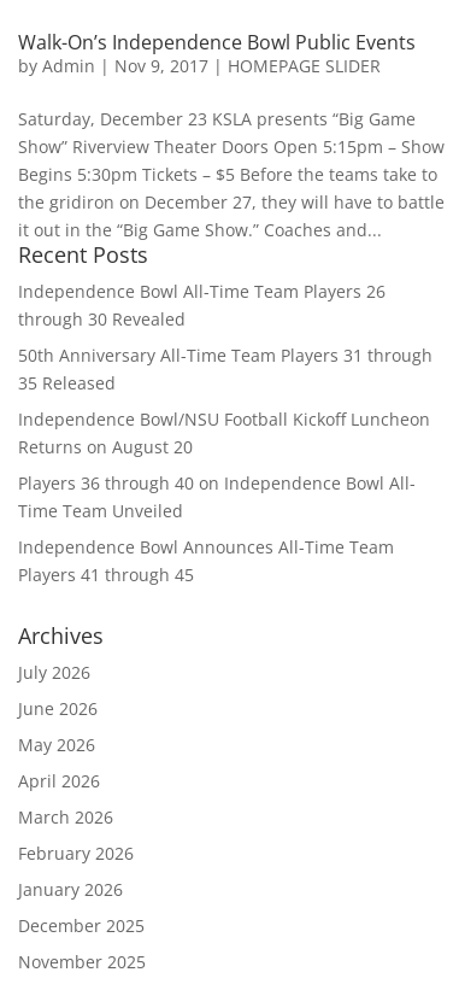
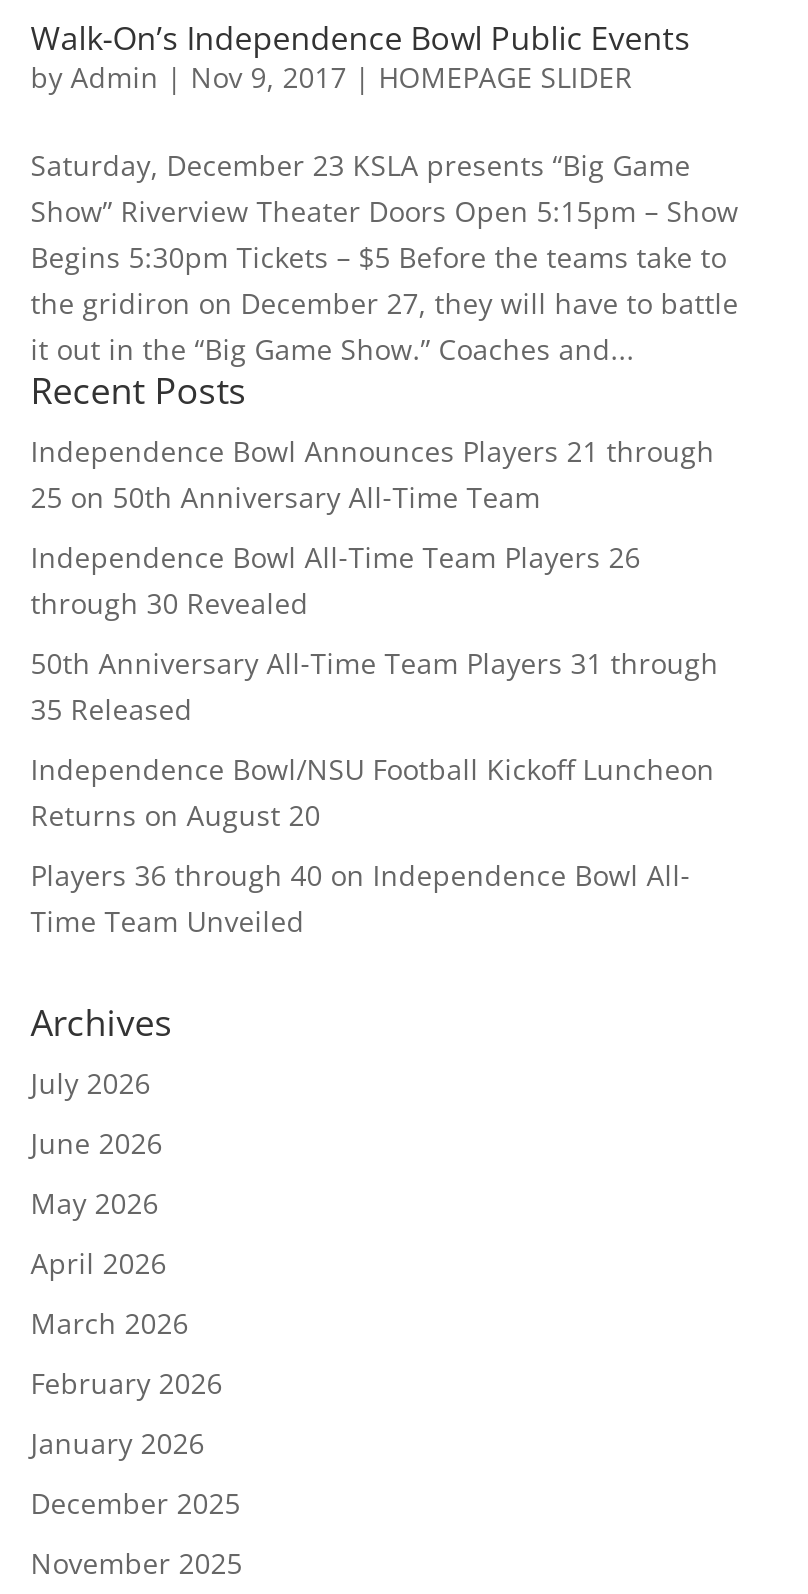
none -> [31,432,715,516] Independence Bowl Announces Players 21 through | 25 on 50th Anniversary All-Time Team
moved [18,280,432,522] -> [31,538,719,940]: Independence Bowl All-Time Team Players 26 | through 30 Revealed | 50th Anniversary All-Time Team Players 31 through | 35 Released | Independence Bowl/NSU Football Kickoff Luncheon | Returns on August 20 | Players 36 through 40 on Independence Bowl All- | Time Team Unveiled
[18,535,394,586] Independence Bowl Announces All-Time Team | Players 41 through 45 -> none

